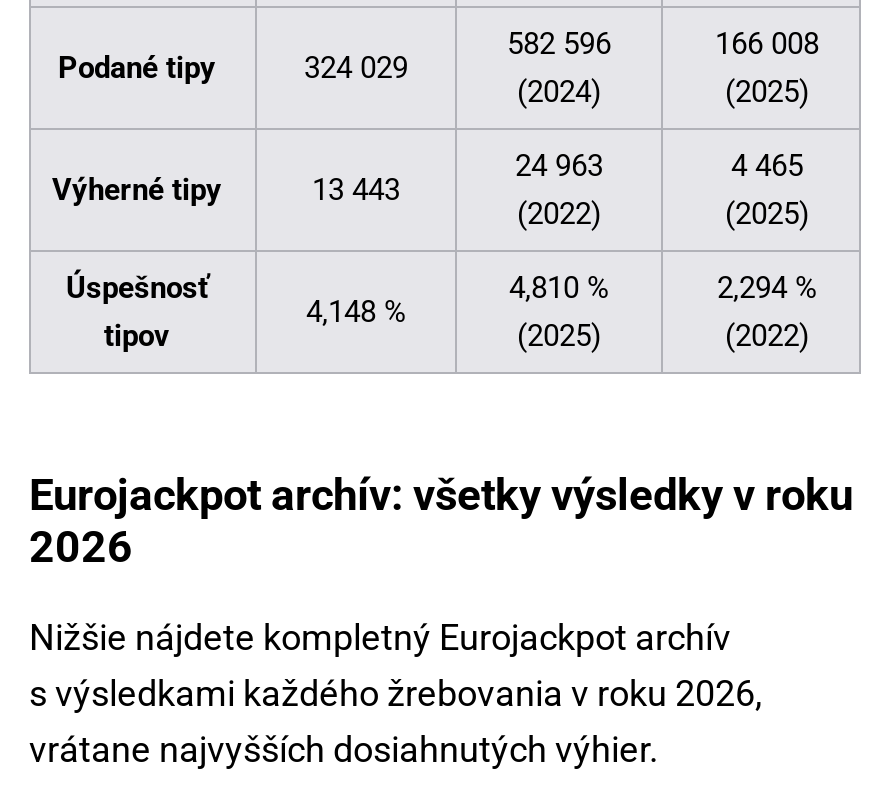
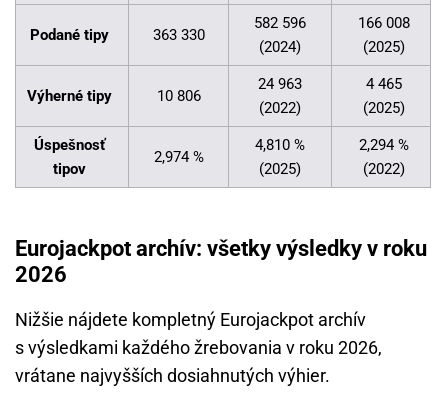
[304,50,408,86] 324 029 -> [152,26,204,44] 363 330
[312,172,400,208] 13 443 -> [156,87,200,105] 10 806
[306,294,406,330] 4,148 % -> [153,148,203,166] 2,974 %

